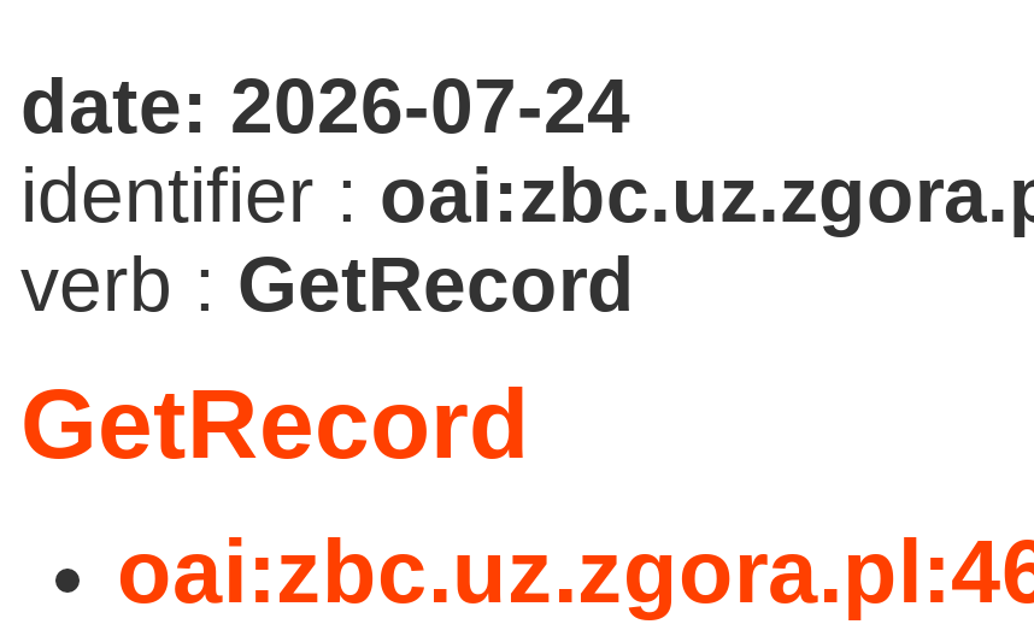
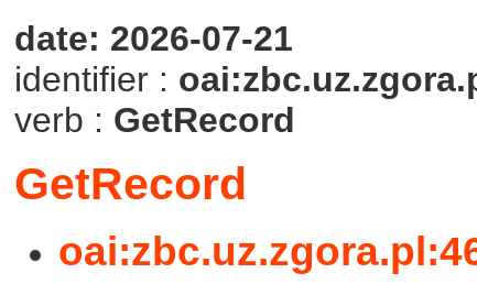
[20,61,630,148] date: 2026-07-24 -> [14,18,292,58] date: 2026-07-21

